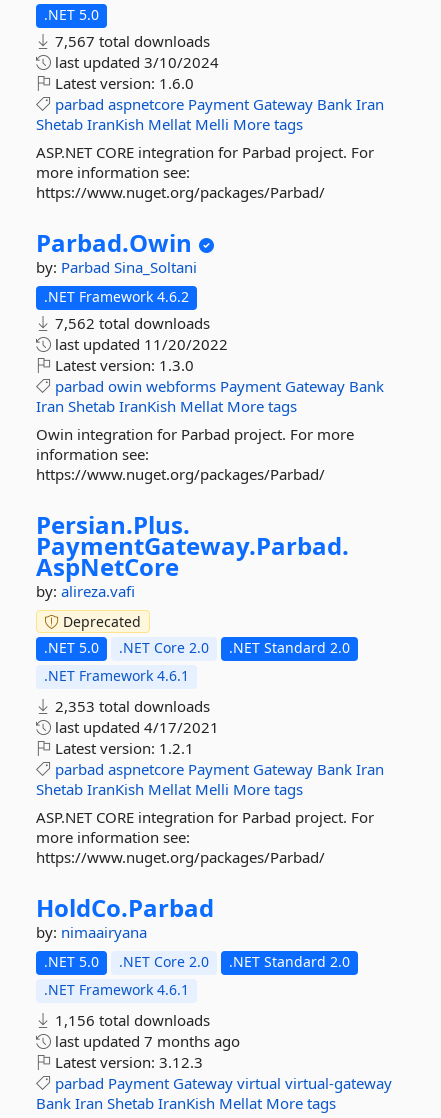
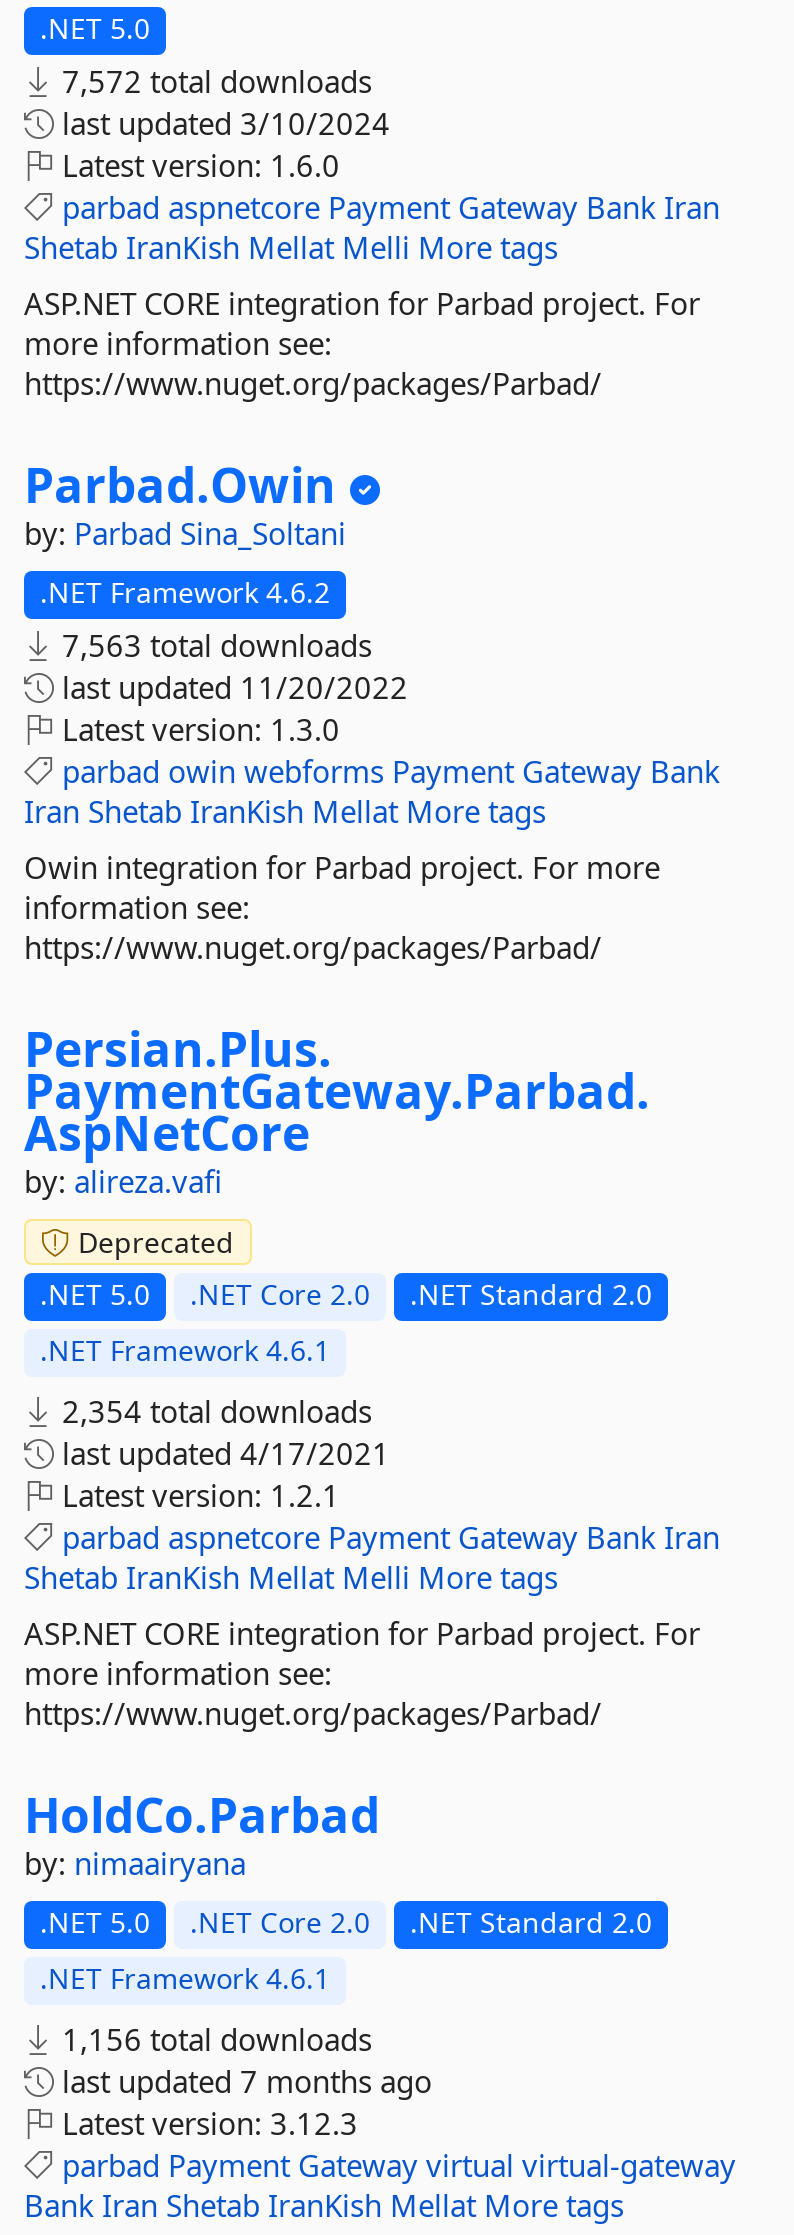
[51,31,210,51] 7,567 total downloads -> [54,61,372,101] 7,572 total downloads
[51,313,210,333] 7,562 total downloads -> [54,625,372,665] 7,563 total downloads
[51,696,210,716] 2,353 total downloads -> [54,1391,372,1431] 2,354 total downloads

